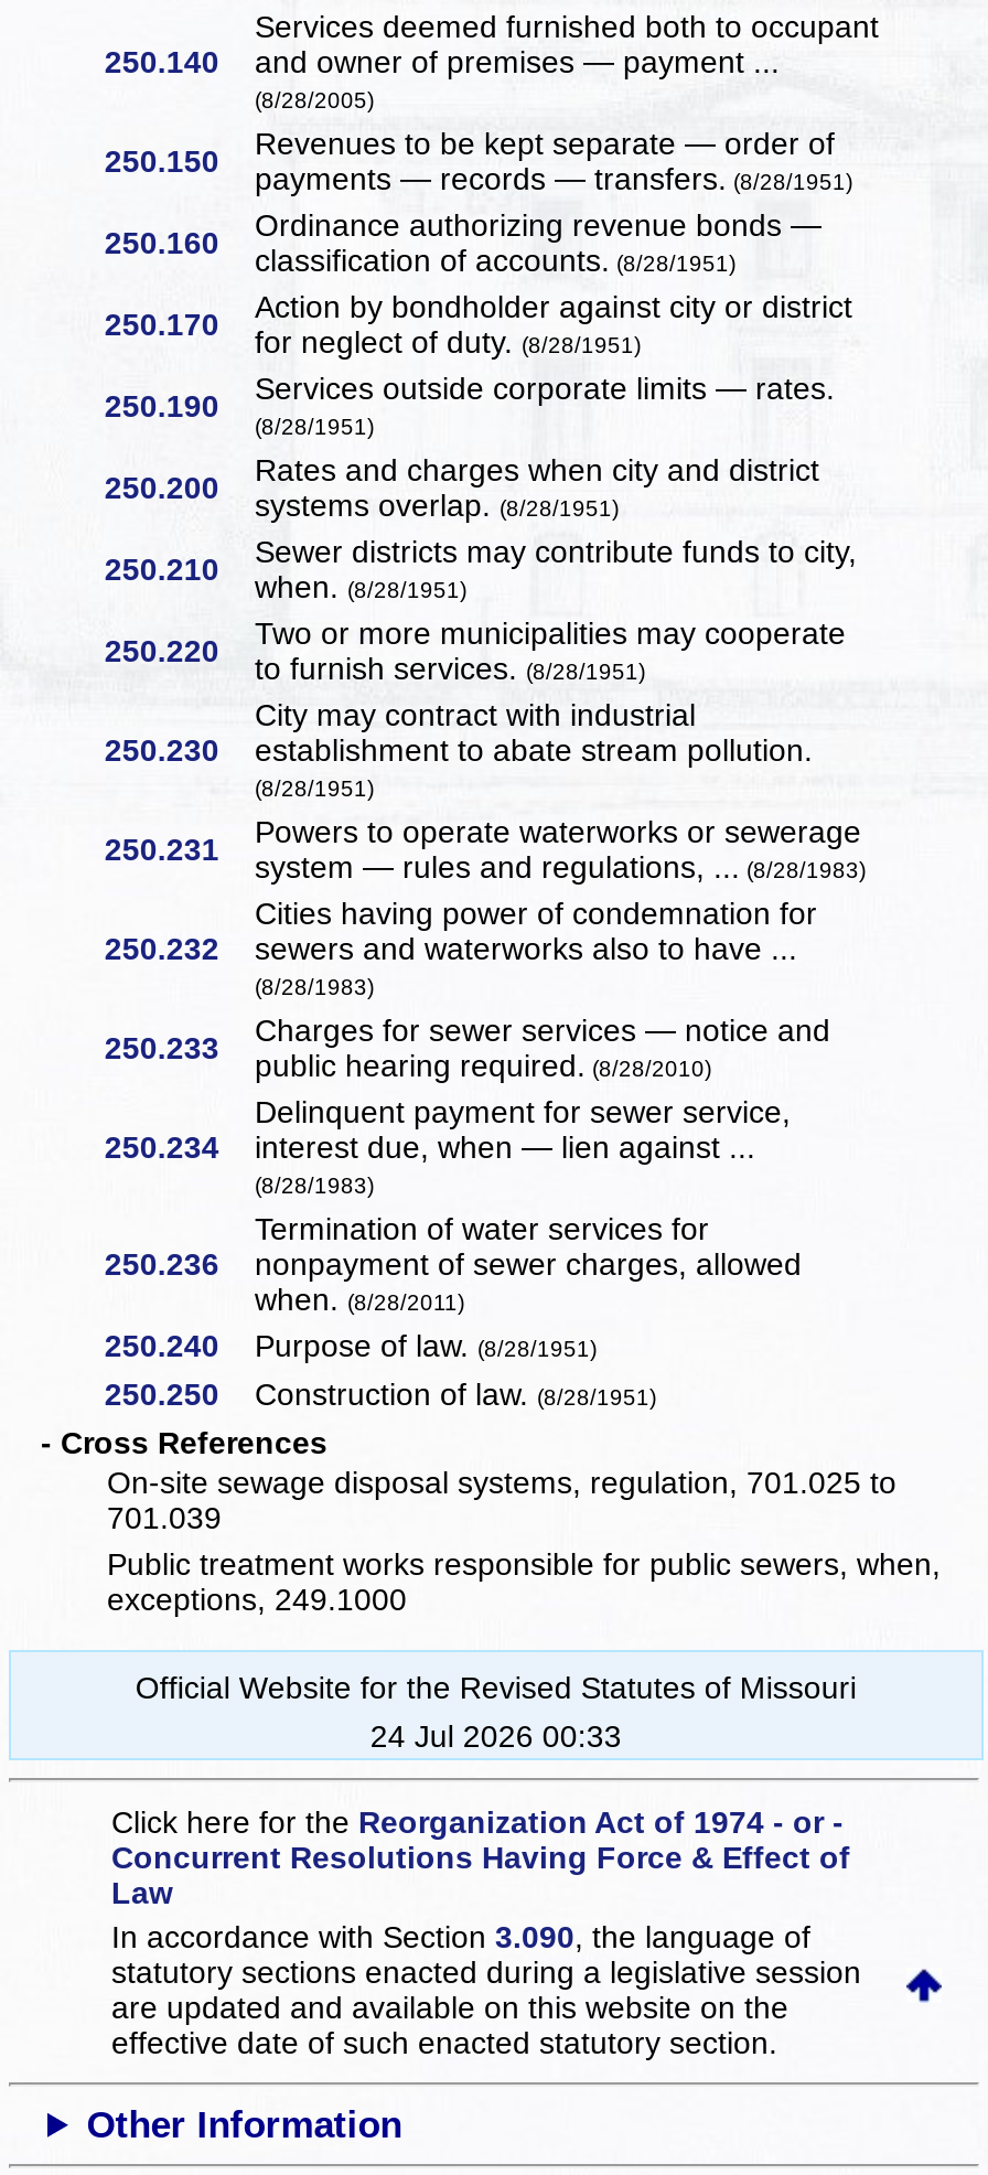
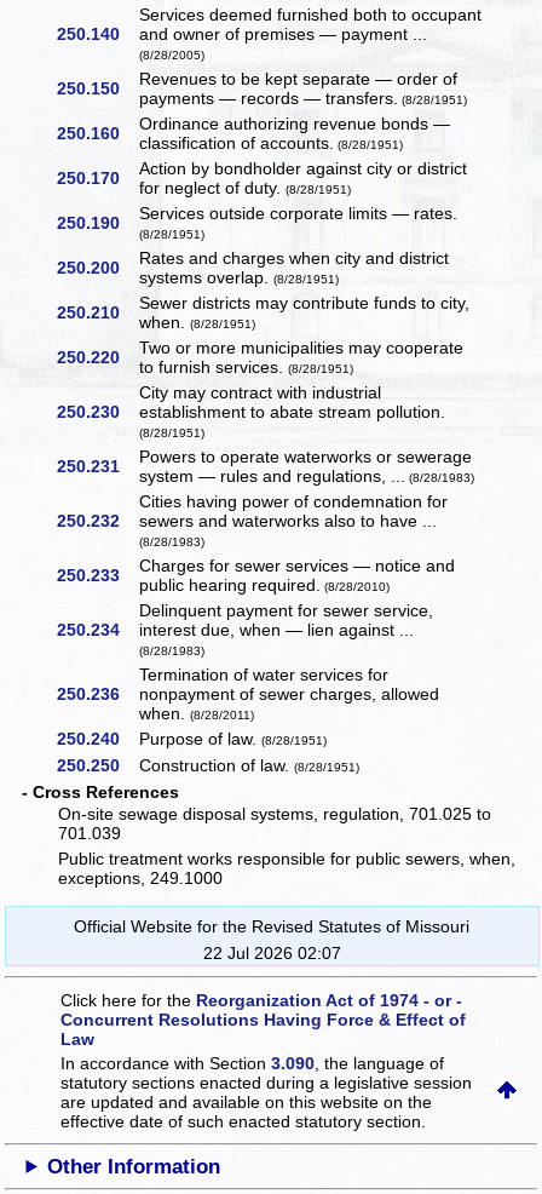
[370,1718,622,1753] 24 Jul 2026 00:33 -> [203,943,341,962] 22 Jul 2026 02:07

